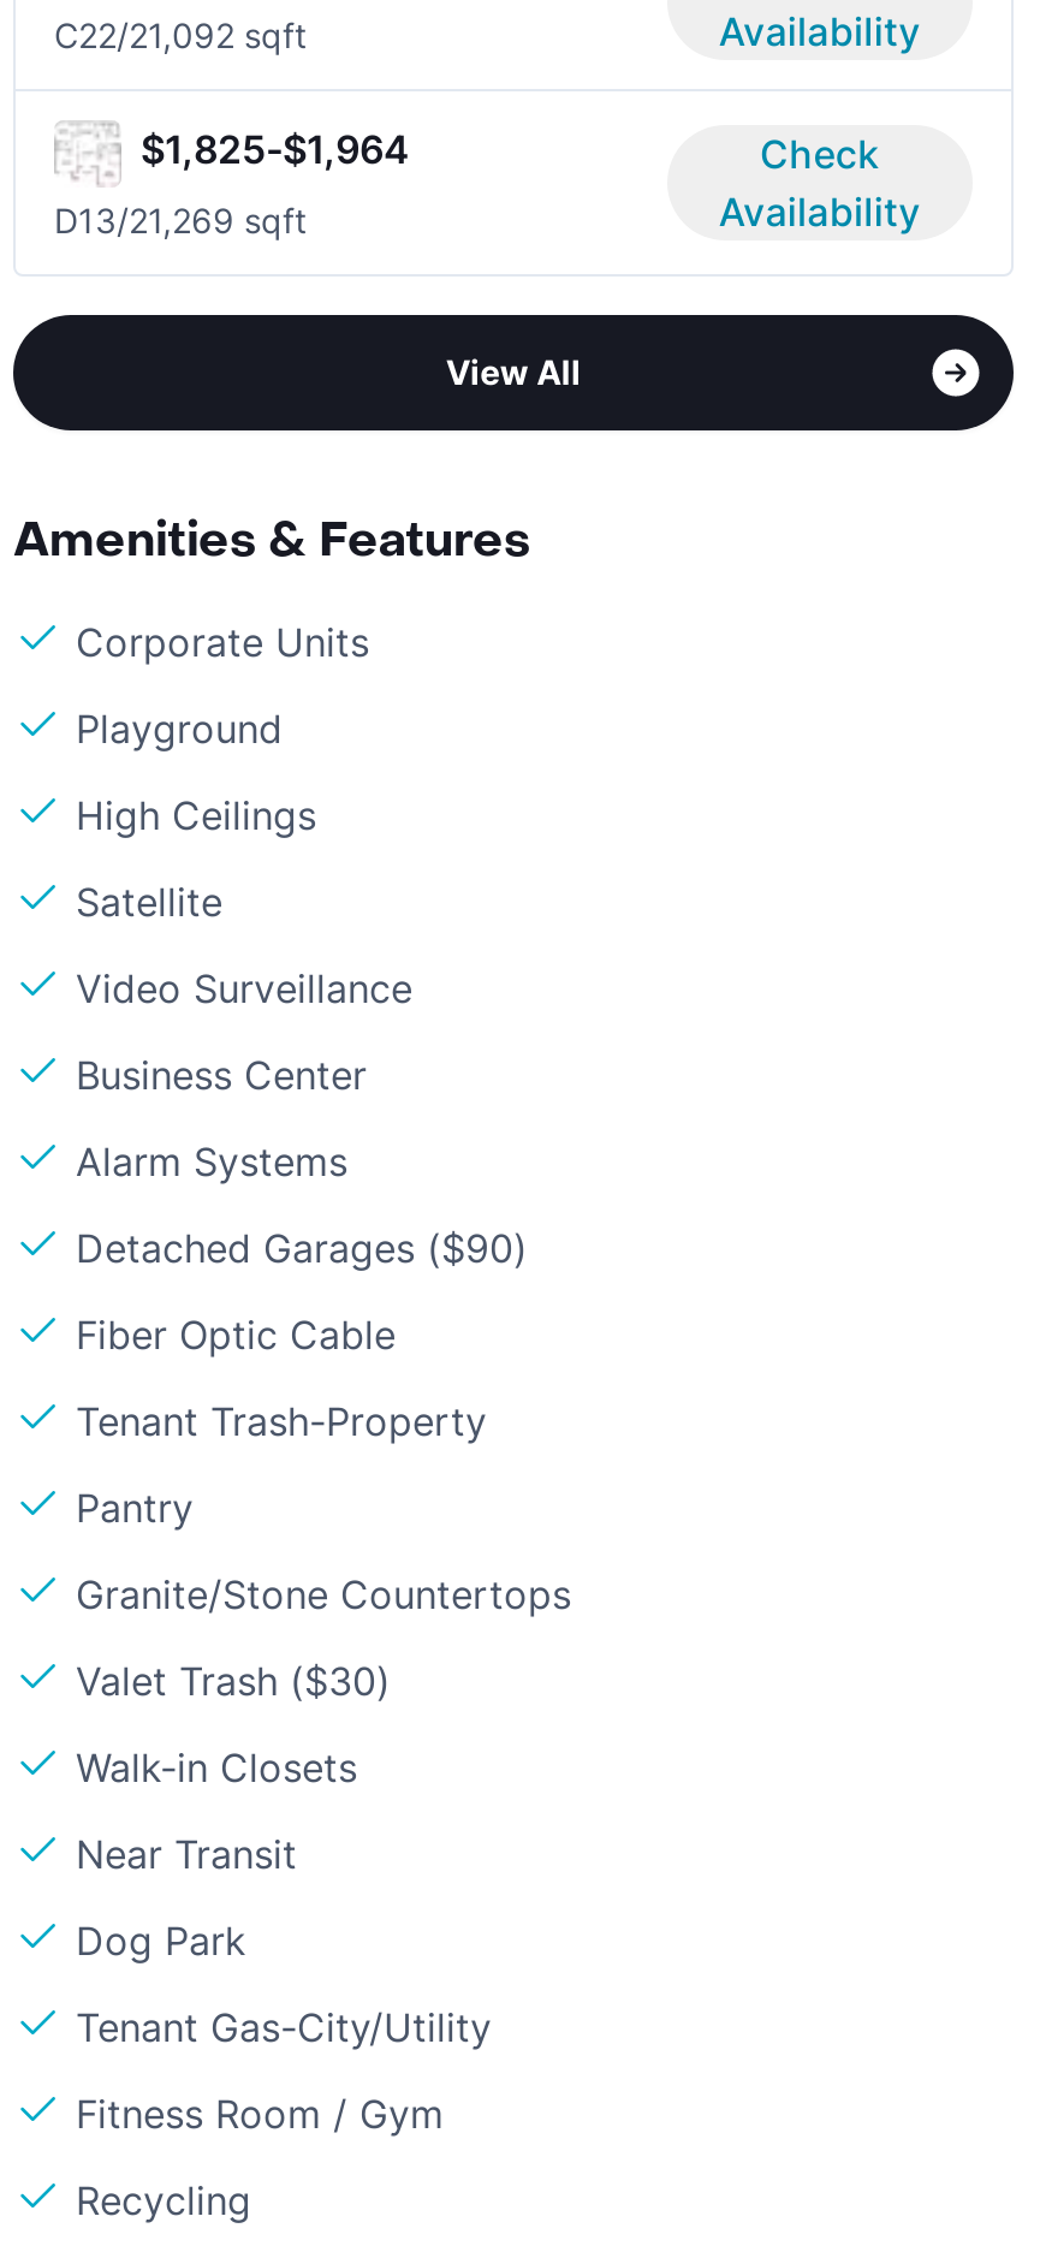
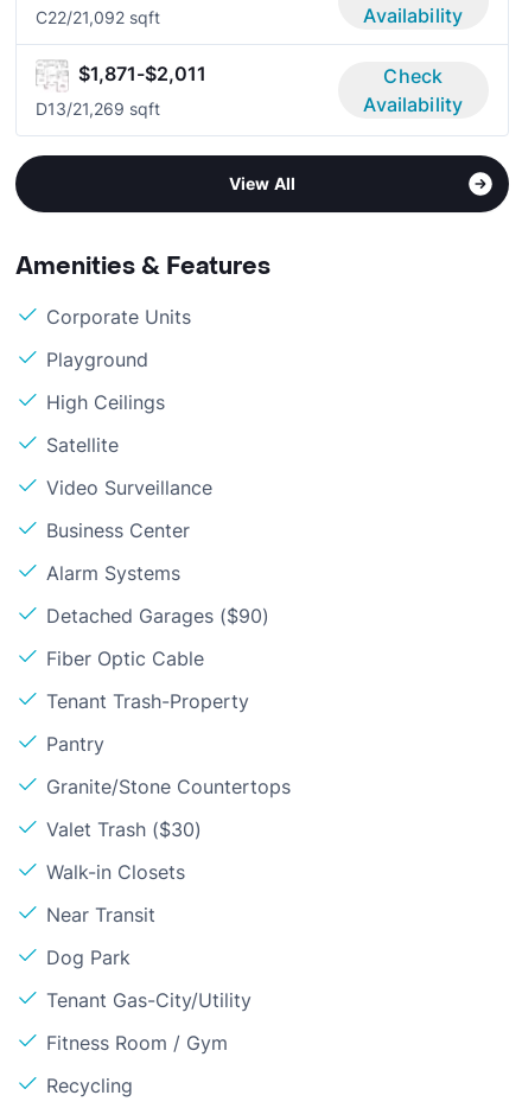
[141,125,410,173] $1,825-$1,964 -> [78,62,206,85] $1,871-$2,011

